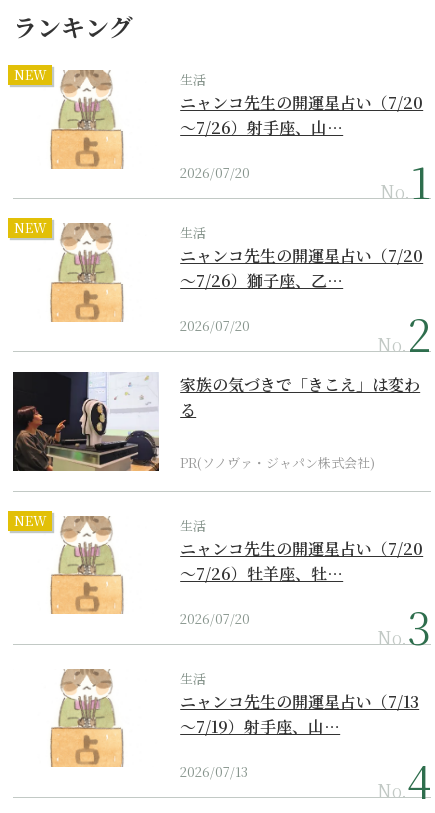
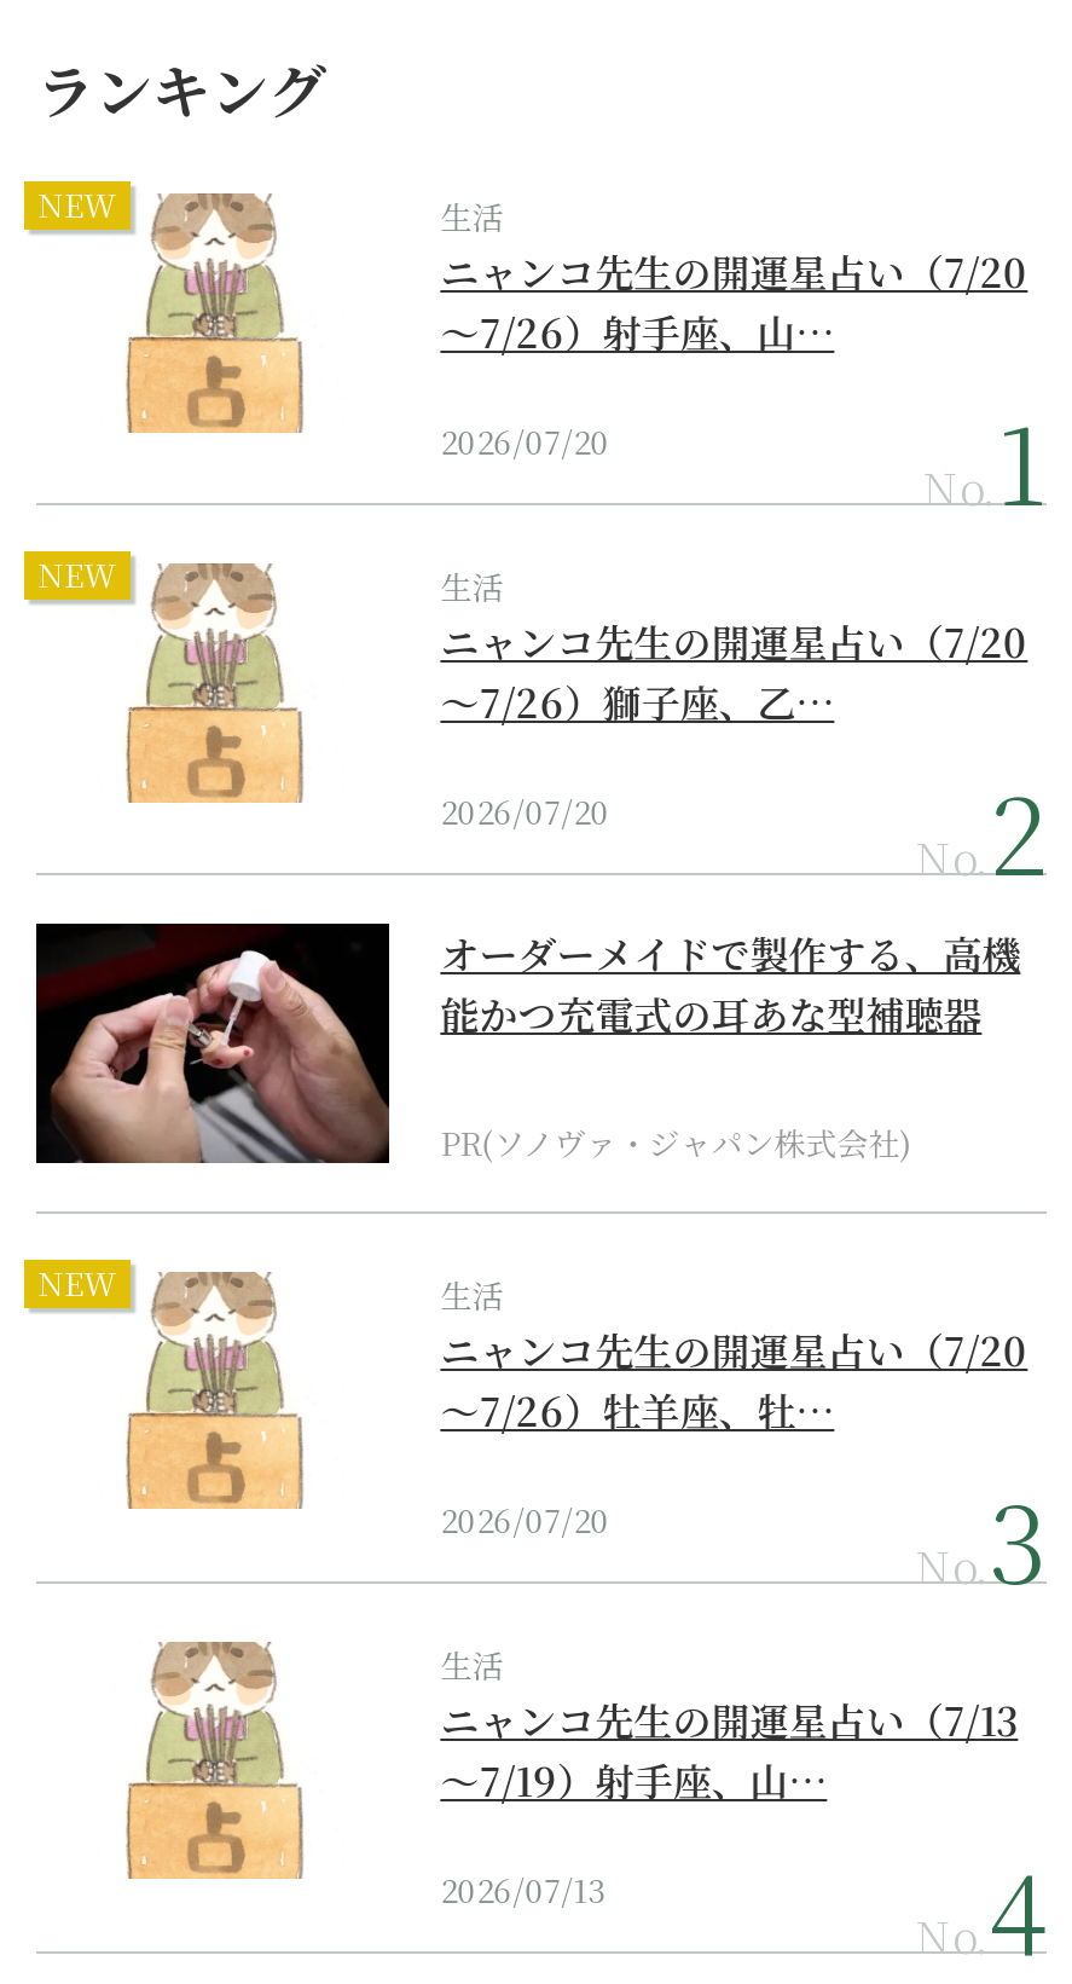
[14,371,420,472] [image] | 家族の気づきで「きこえ」は変わ | る -> [39,921,1021,1165] [image] | オーダーメイドで製作する、高機 | 能かつ充電式の耳あな型補聴器

